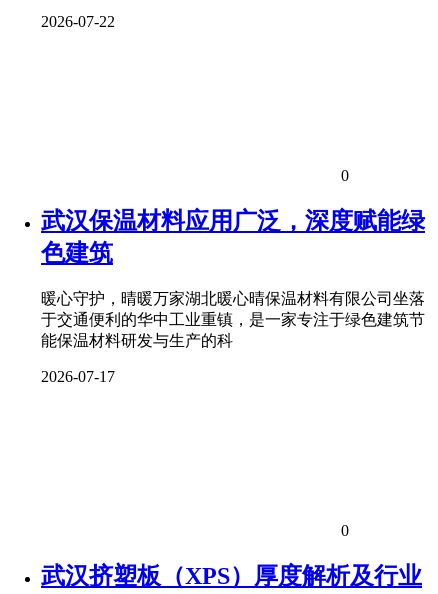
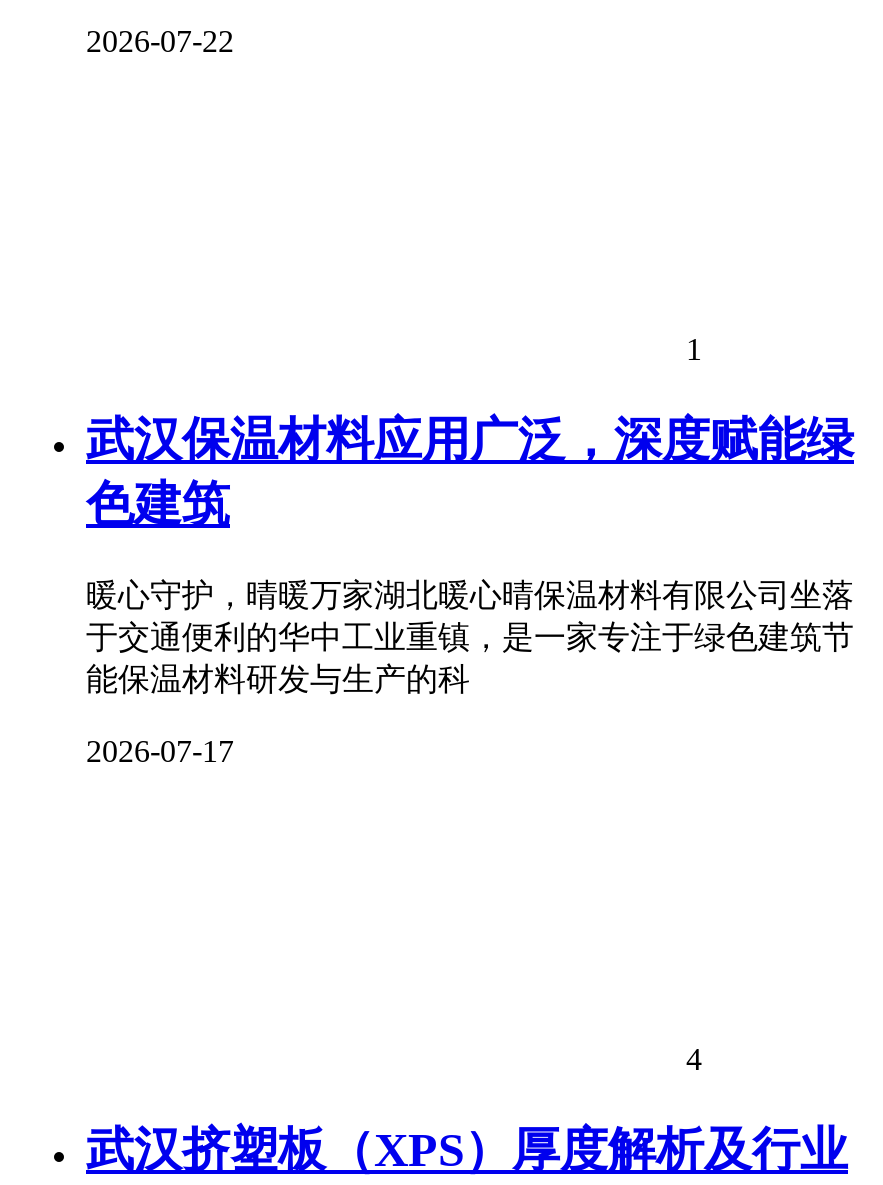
[341,167,349,184] 0 -> [686,333,702,367] 1
[341,522,349,539] 0 -> [686,1042,702,1076] 4

